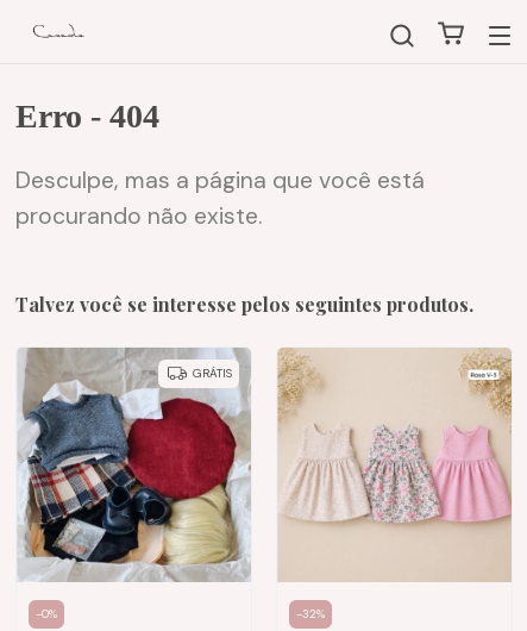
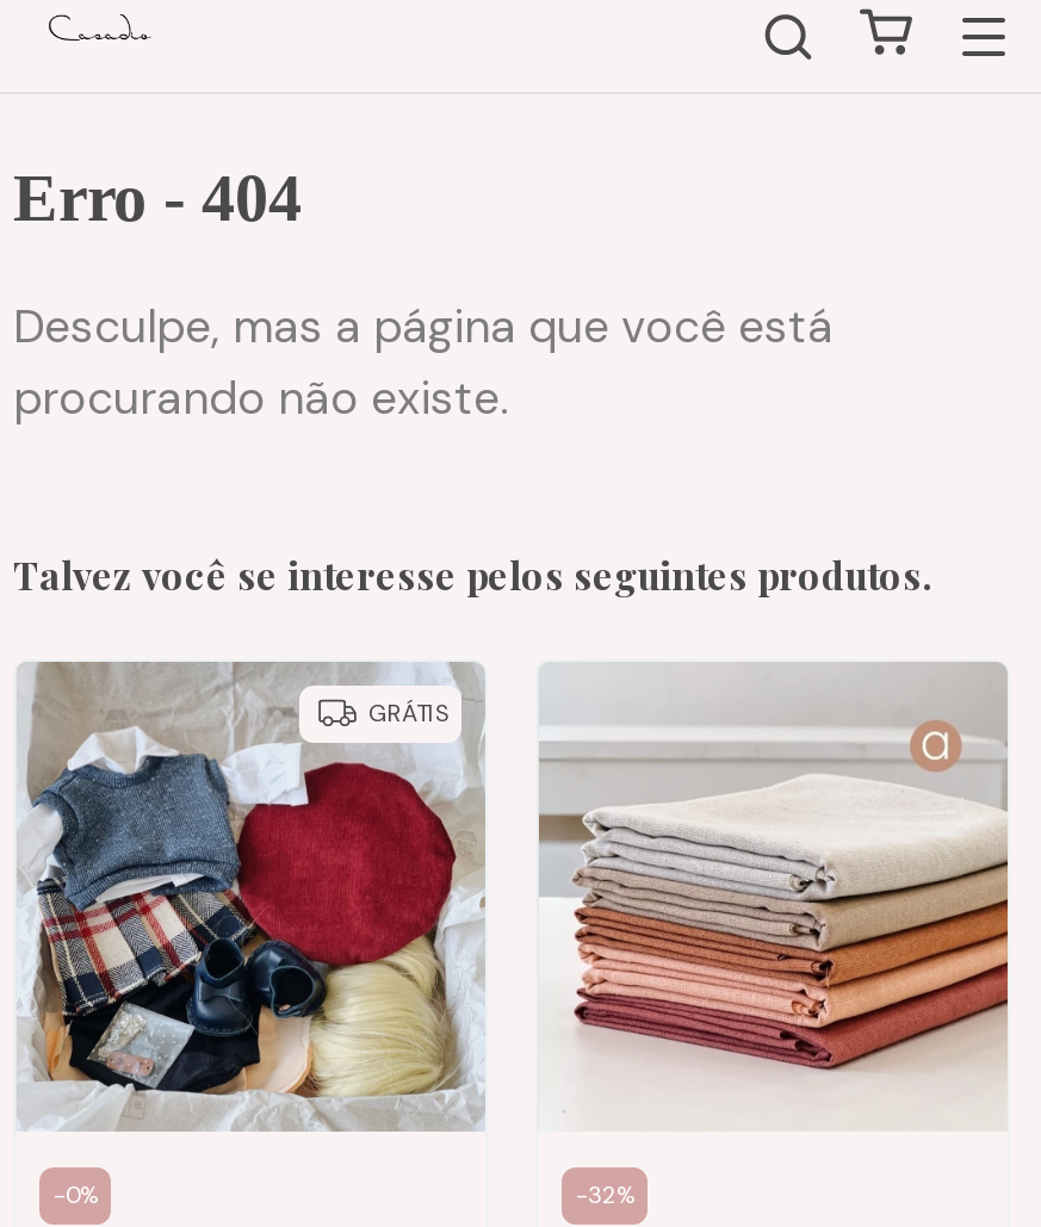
[277,348,512,582] [image] -> [538,664,1010,1129] [image]

